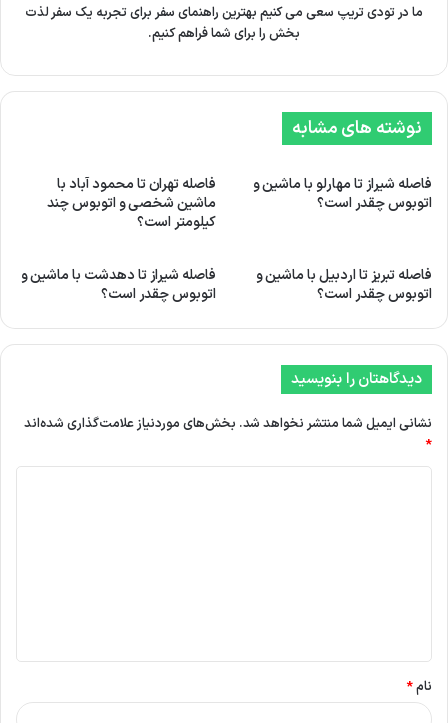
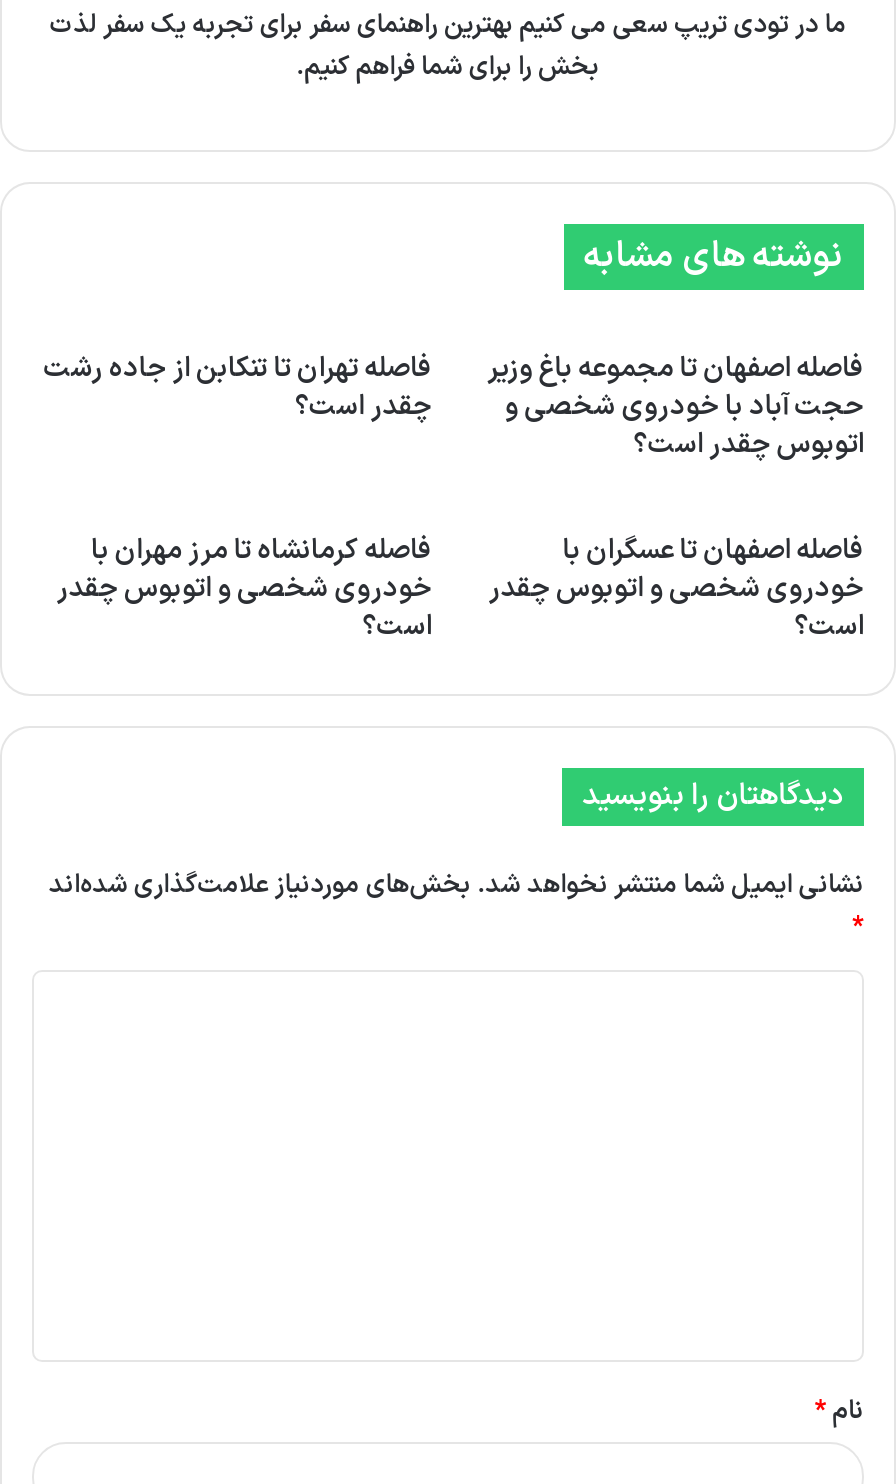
[47,174,216,233] فاصله تهران تا محمود آباد با | ماشین شخصی و اتوبوس چند | کیلومتر است؟ -> [43,348,432,428] فاصله تهران تا تنکابن از جاده رشت | چقدر است؟
[253,174,432,195] فاصله شیراز تا مهارلو با ماشین و -> [487,348,864,428] فاصله اصفهان تا مجموعه باغ وزیر | حجت آباد با خودروی شخصی و
[20,265,216,305] فاصله شیراز تا دهدشت با ماشین و | اتوبوس چقدر است؟ -> [56,530,432,648] فاصله کرمانشاه تا مرز مهران با | خودروی شخصی و اتوبوس چقدر | است؟
[256,265,432,305] فاصله تبریز تا اردبیل با ماشین و | اتوبوس چقدر است؟ -> [488,530,864,648] فاصله اصفهان تا عسگران با | خودروی شخصی و اتوبوس چقدر | است؟

